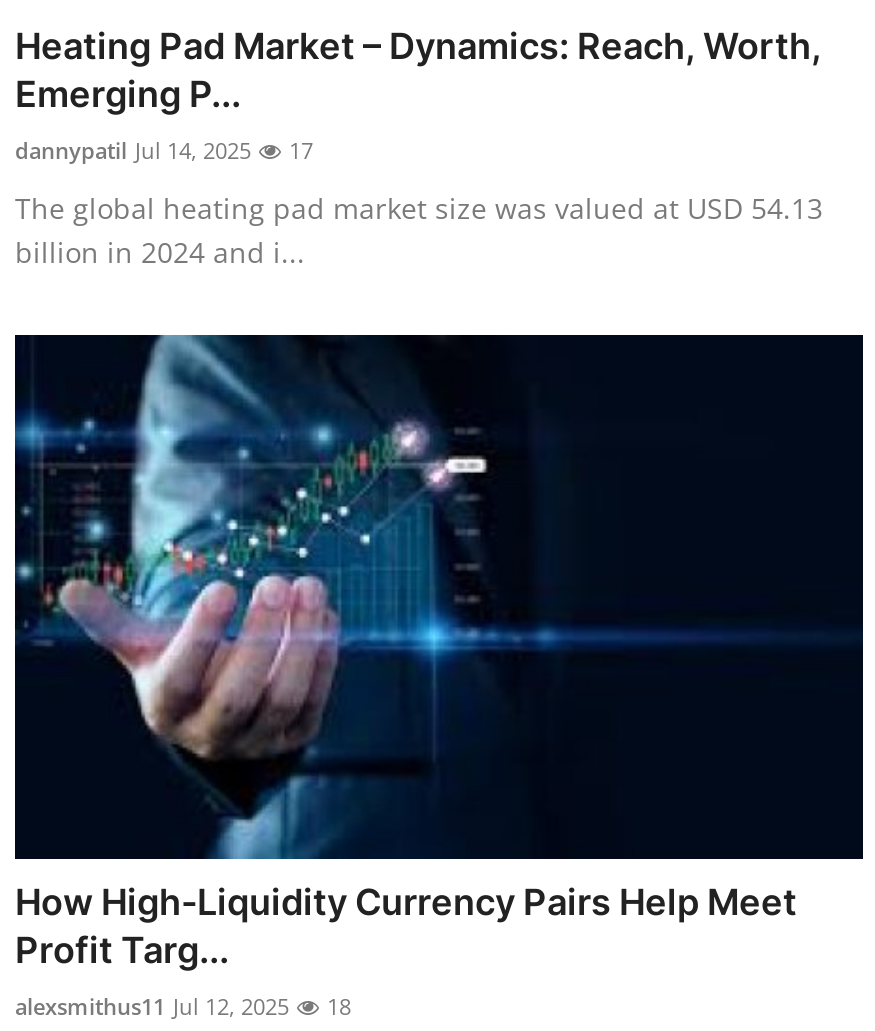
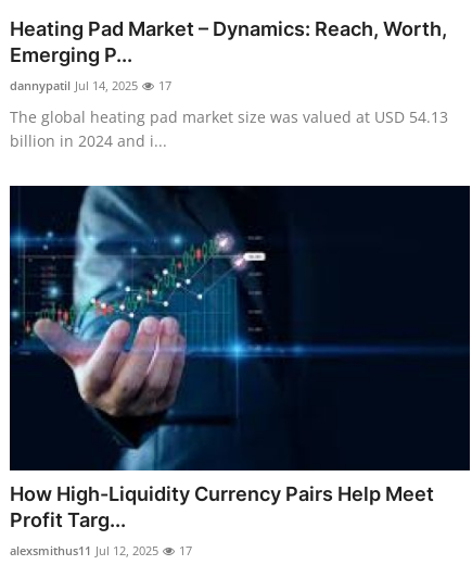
[15,992,351,1022] alexsmithus11 Jul 12, 2025 18 -> [10,543,192,559] alexsmithus11 Jul 12, 2025 17

